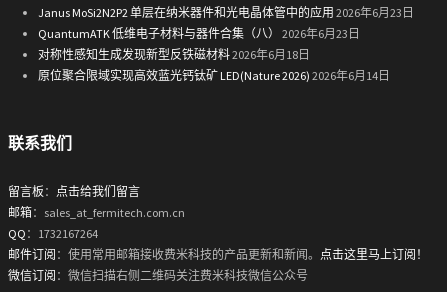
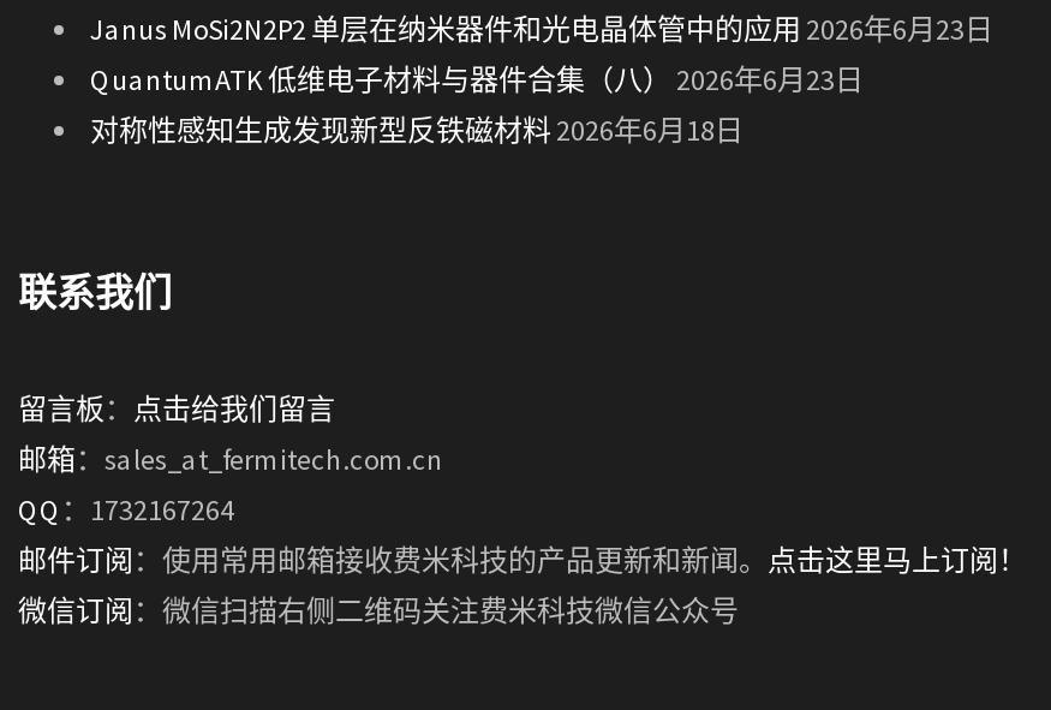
[38,68,390,83] 原位聚合限域实现高效蓝光钙钛矿 LED(Nature 2026) 2026年6月14日 -> none

